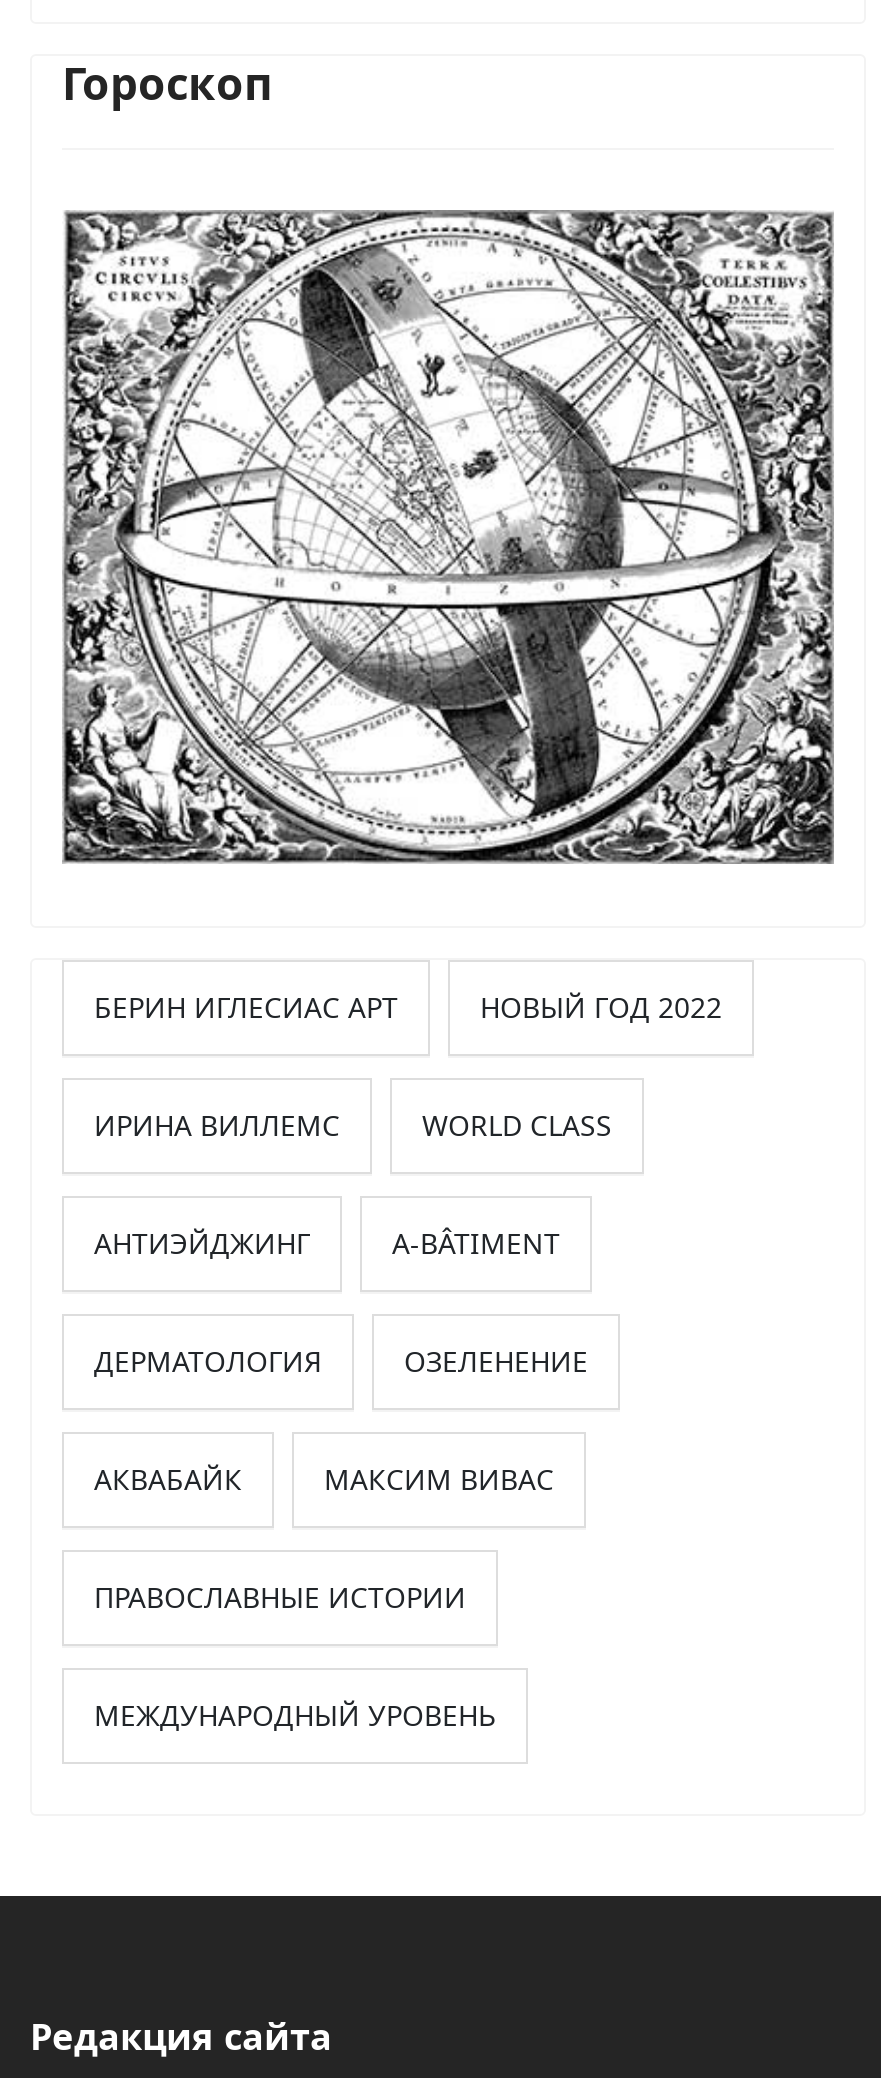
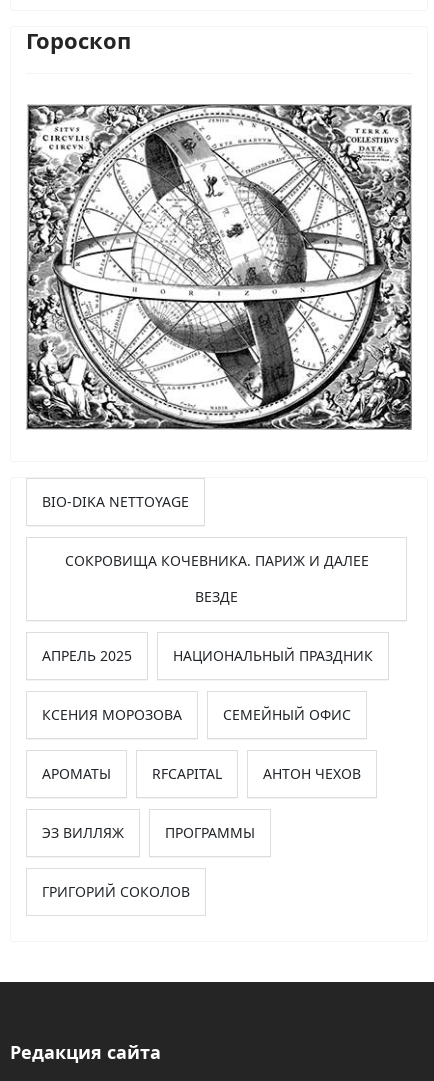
[94,987,722,1733] БЕРИН ИГЛЕСИАС АРТ | НОВЫЙ ГОД 2022 | ИРИНА ВИЛЛЕМС | WORLD CLASS | АНТИЭЙДЖИНГ | A-BÂTIMENT | ДЕРМАТОЛОГИЯ | ОЗЕЛЕНЕНИЕ | АКВАБАЙК | МАКСИМ ВИВАС | ПРАВОСЛАВНЫЕ ИСТОРИИ | МЕЖДУНАРОДНЫЙ УРОВЕНЬ -> [42,492,373,901] BIO-DIKA NETTOYAGE | СОКРОВИЩА КОЧЕВНИКА. ПАРИЖ И ДАЛЕЕ | ВЕЗДЕ | АПРЕЛЬ 2025 | НАЦИОНАЛЬНЫЙ ПРАЗДНИК | КСЕНИЯ МОРОЗОВА | СЕМЕЙНЫЙ ОФИС | АРОМАТЫ | RFCAPITAL | АНТОН ЧЕХОВ | ЭЗ ВИЛЛЯЖ | ПРОГРАММЫ | ГРИГОРИЙ СОКОЛОВ

